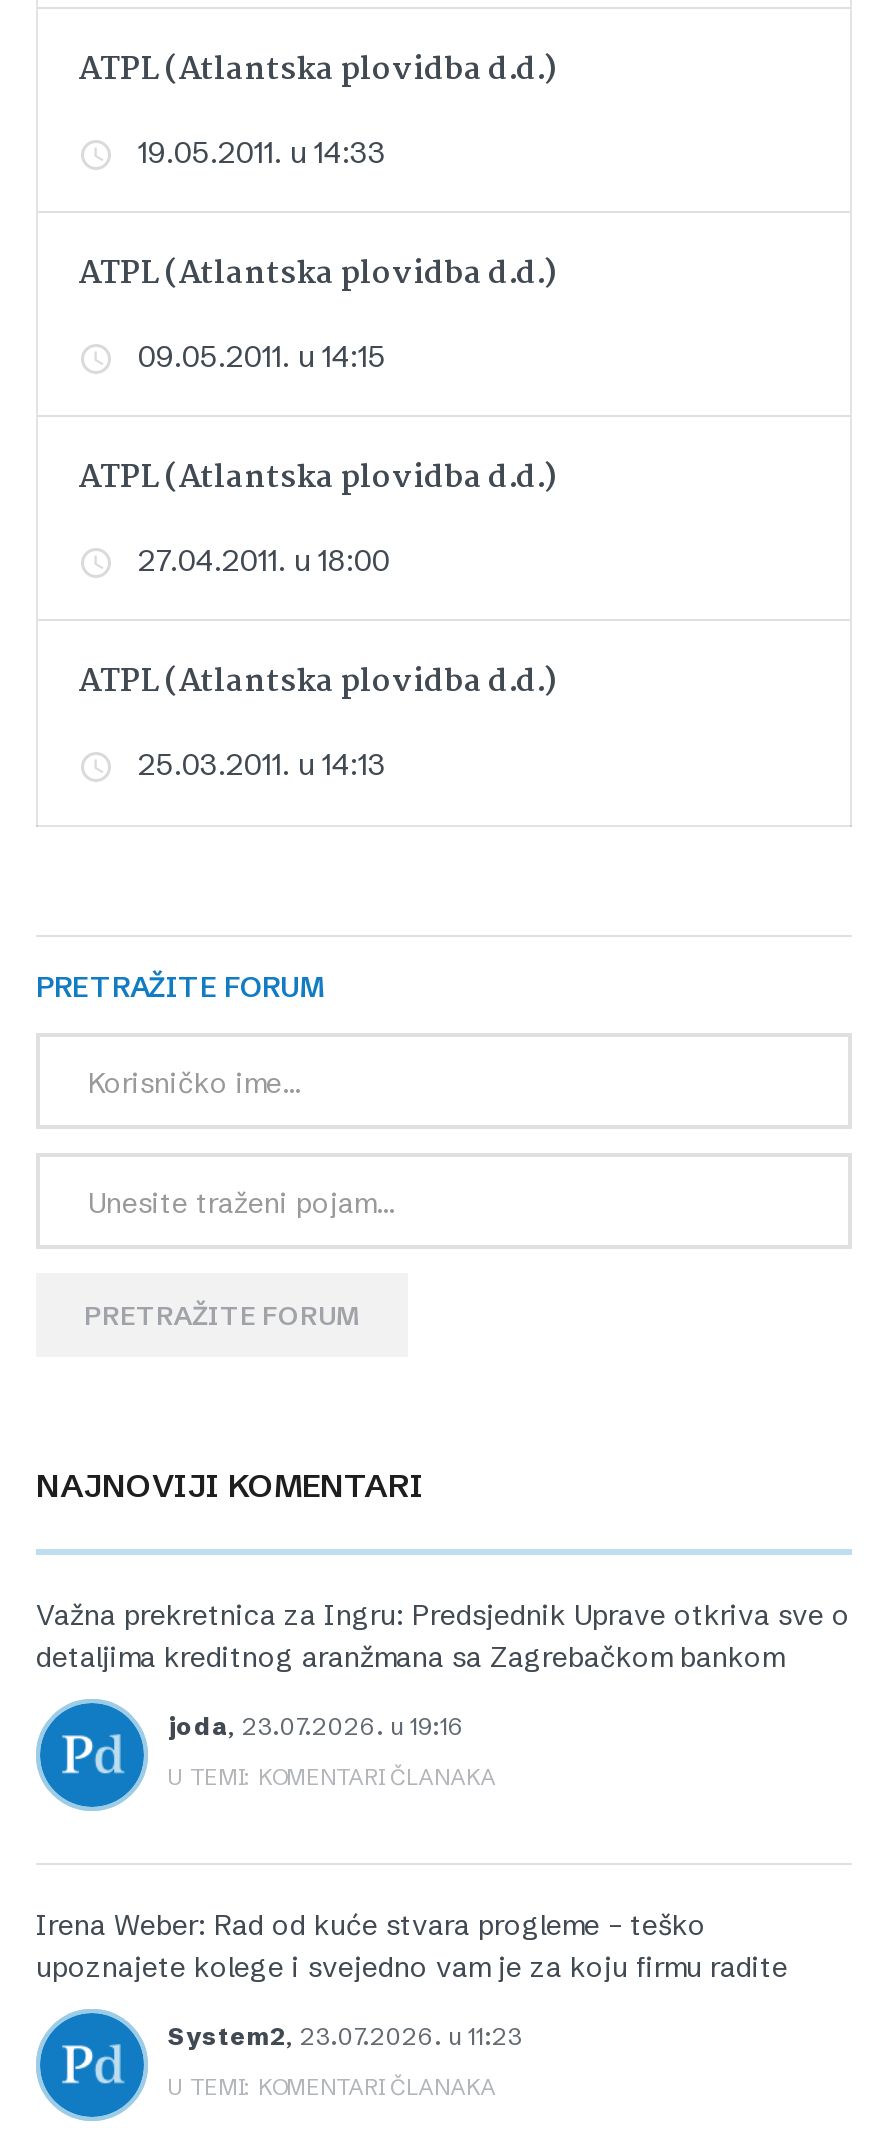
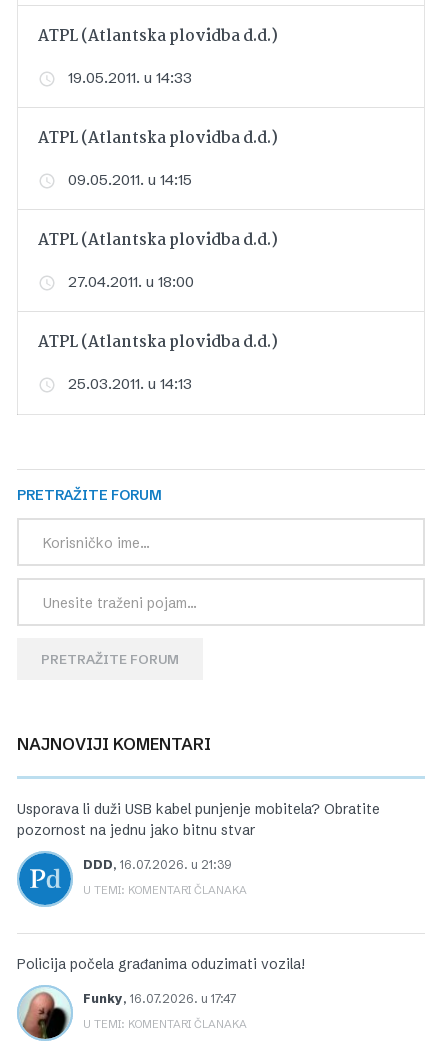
[36,1597,850,1675] Važna prekretnica za Ingru: Predsjednik Uprave otkriva sve o | detaljima kreditnog aranžmana sa Zagrebačkom bankom -> [17,800,380,839] Usporava li duži USB kabel punjenje mobitela? Obratite | pozornost na jednu jako bitnu stvar
[168,1711,464,1741] joda, 23.07.2026. u 19:16 -> [83,857,231,872] DDD, 16.07.2026. u 21:39
[36,1907,788,1985] Irena Weber: Rad od kuće stvara progleme – teško | upoznajete kolege i svejedno vam je za koju firmu radite -> [17,955,305,973] Policija počela građanima oduzimati vozila!
[38,2011,522,2119] [image] | System2, 23.07.2026. u 11:23 -> [19,991,236,1040] [image] | Funky, 16.07.2026. u 17:47

